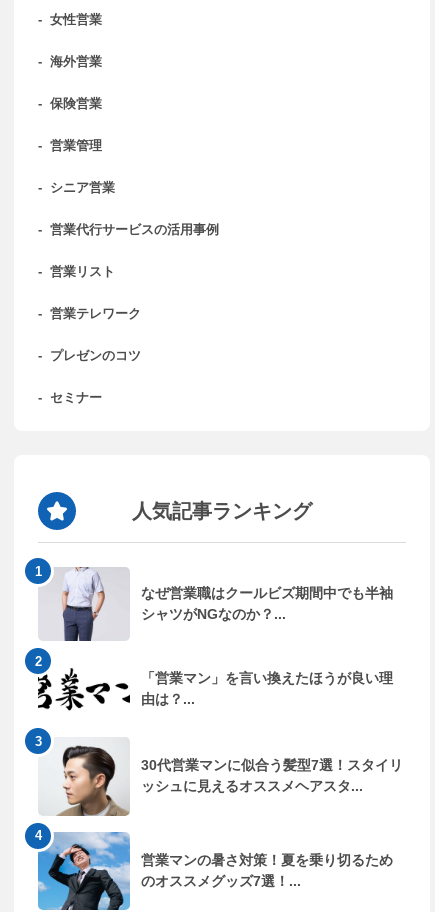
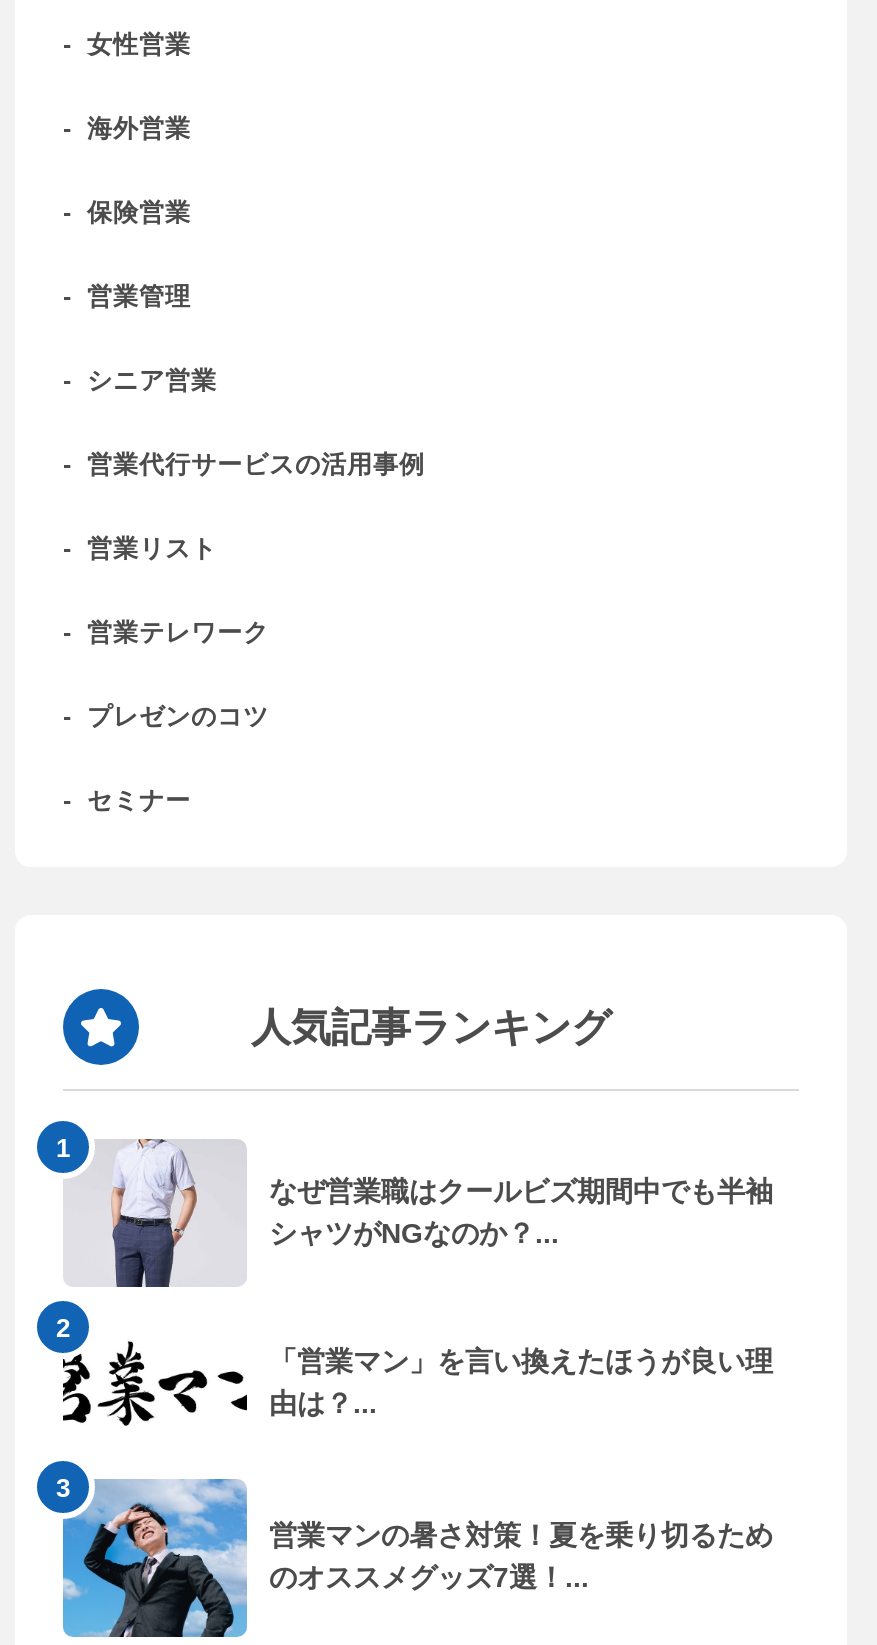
[37,739,403,823] [image] | 30代営業マンに似合う髪型7選！スタイリ | ッシュに見えるオススメヘアスタ... -> none

